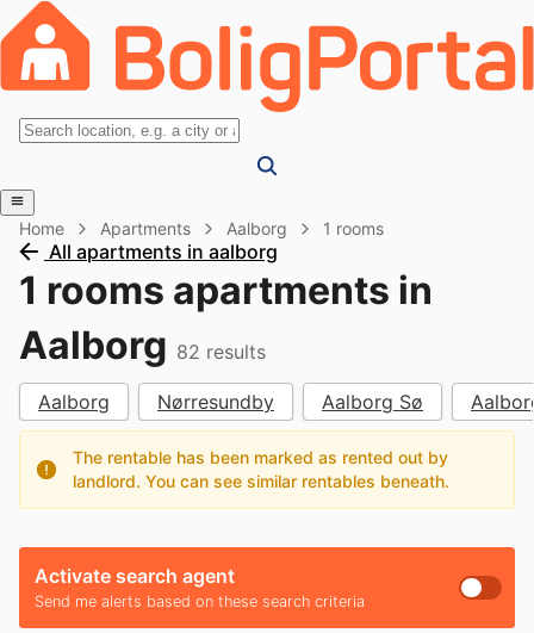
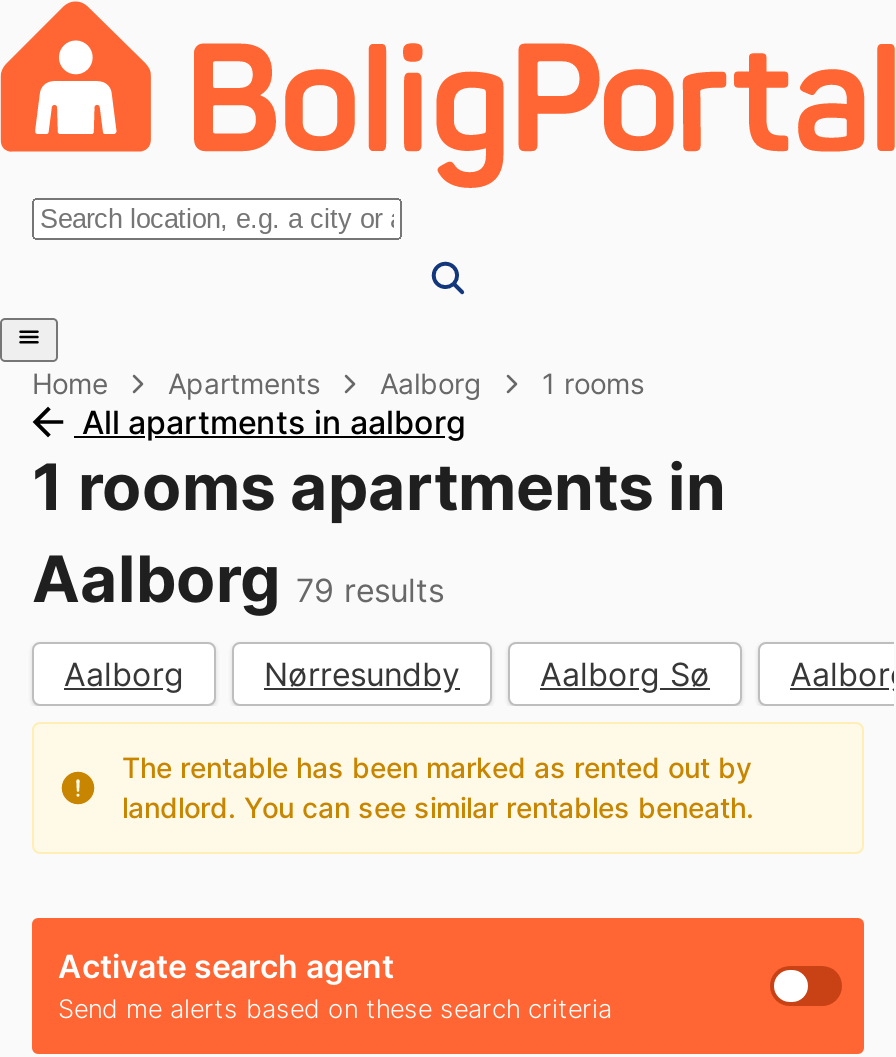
[19,322,266,368] Aalborg 82 results -> [32,540,444,618] Aalborg 79 results

